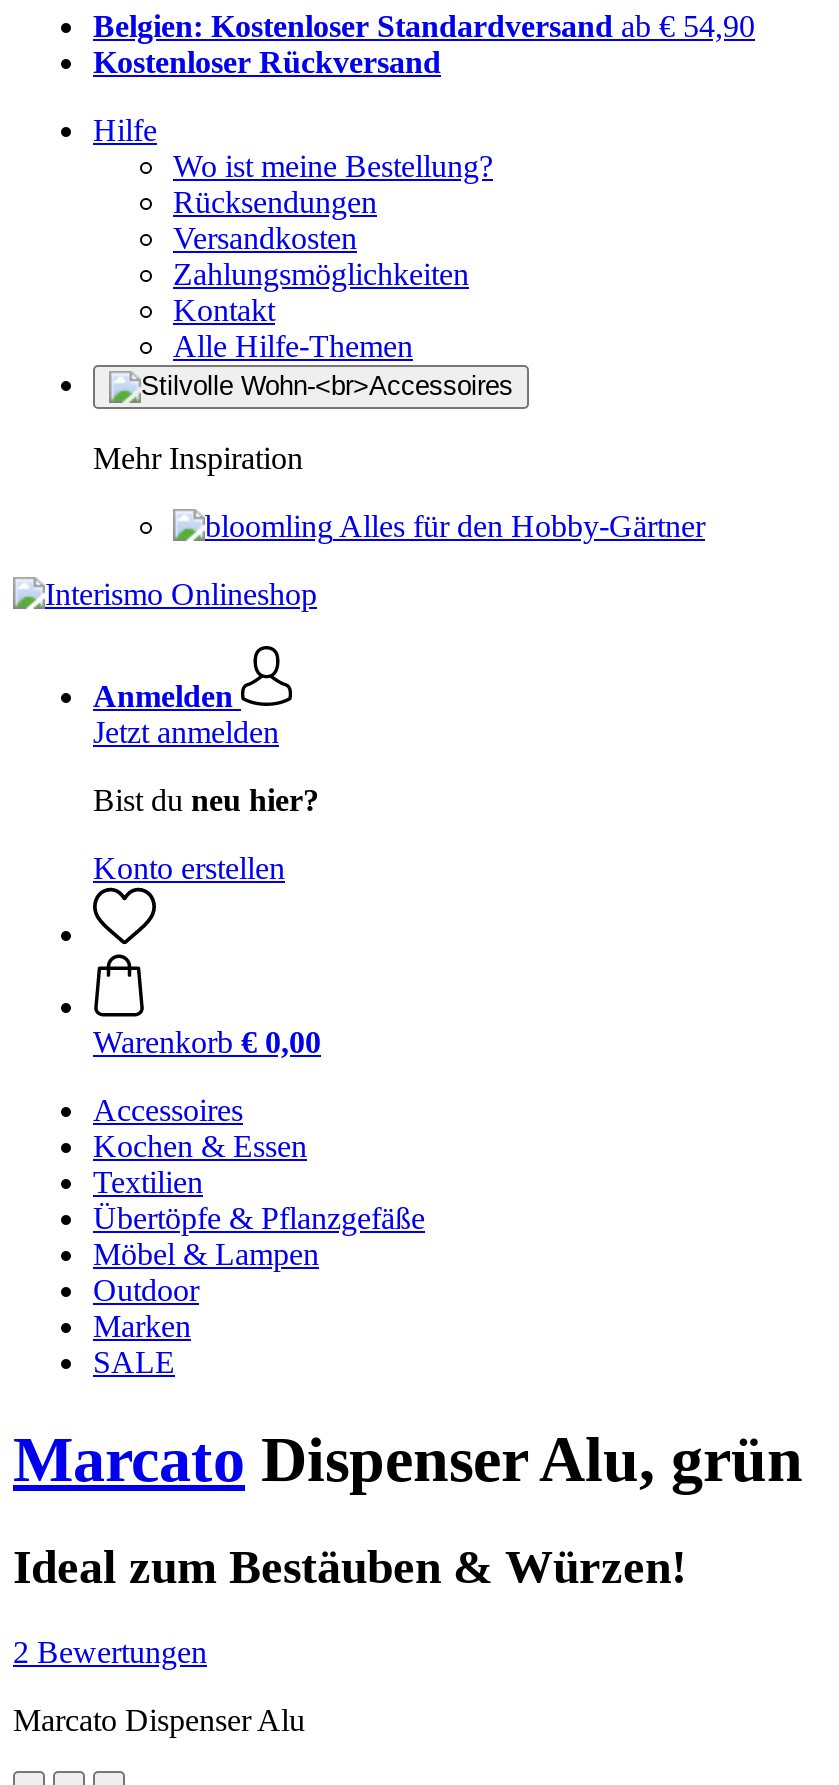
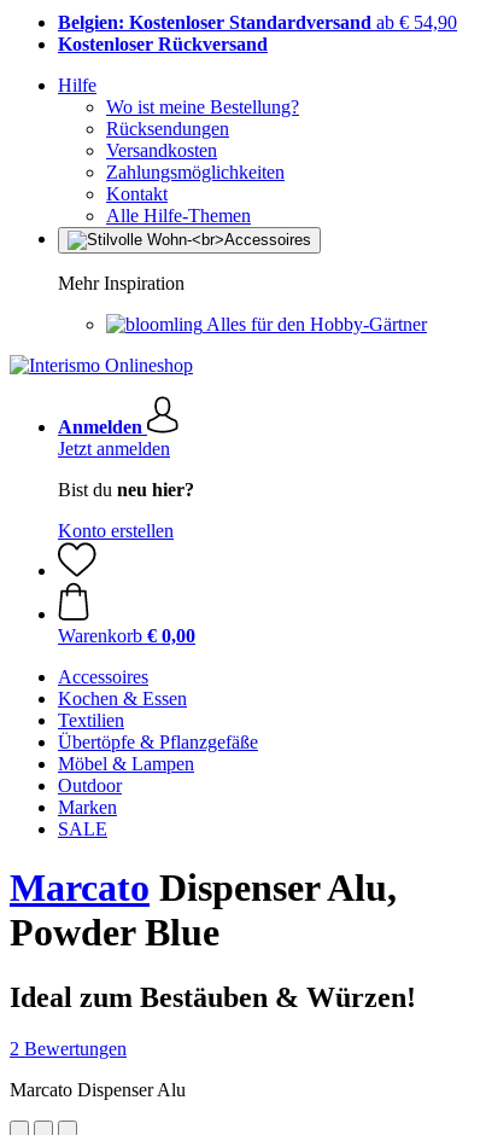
[13,1424,803,1496] Marcato Dispenser Alu, grün -> [10,866,397,954] Marcato Dispenser Alu, | Powder Blue

